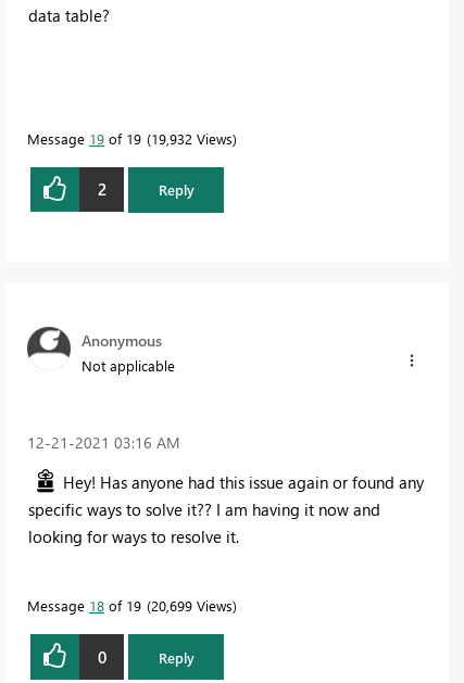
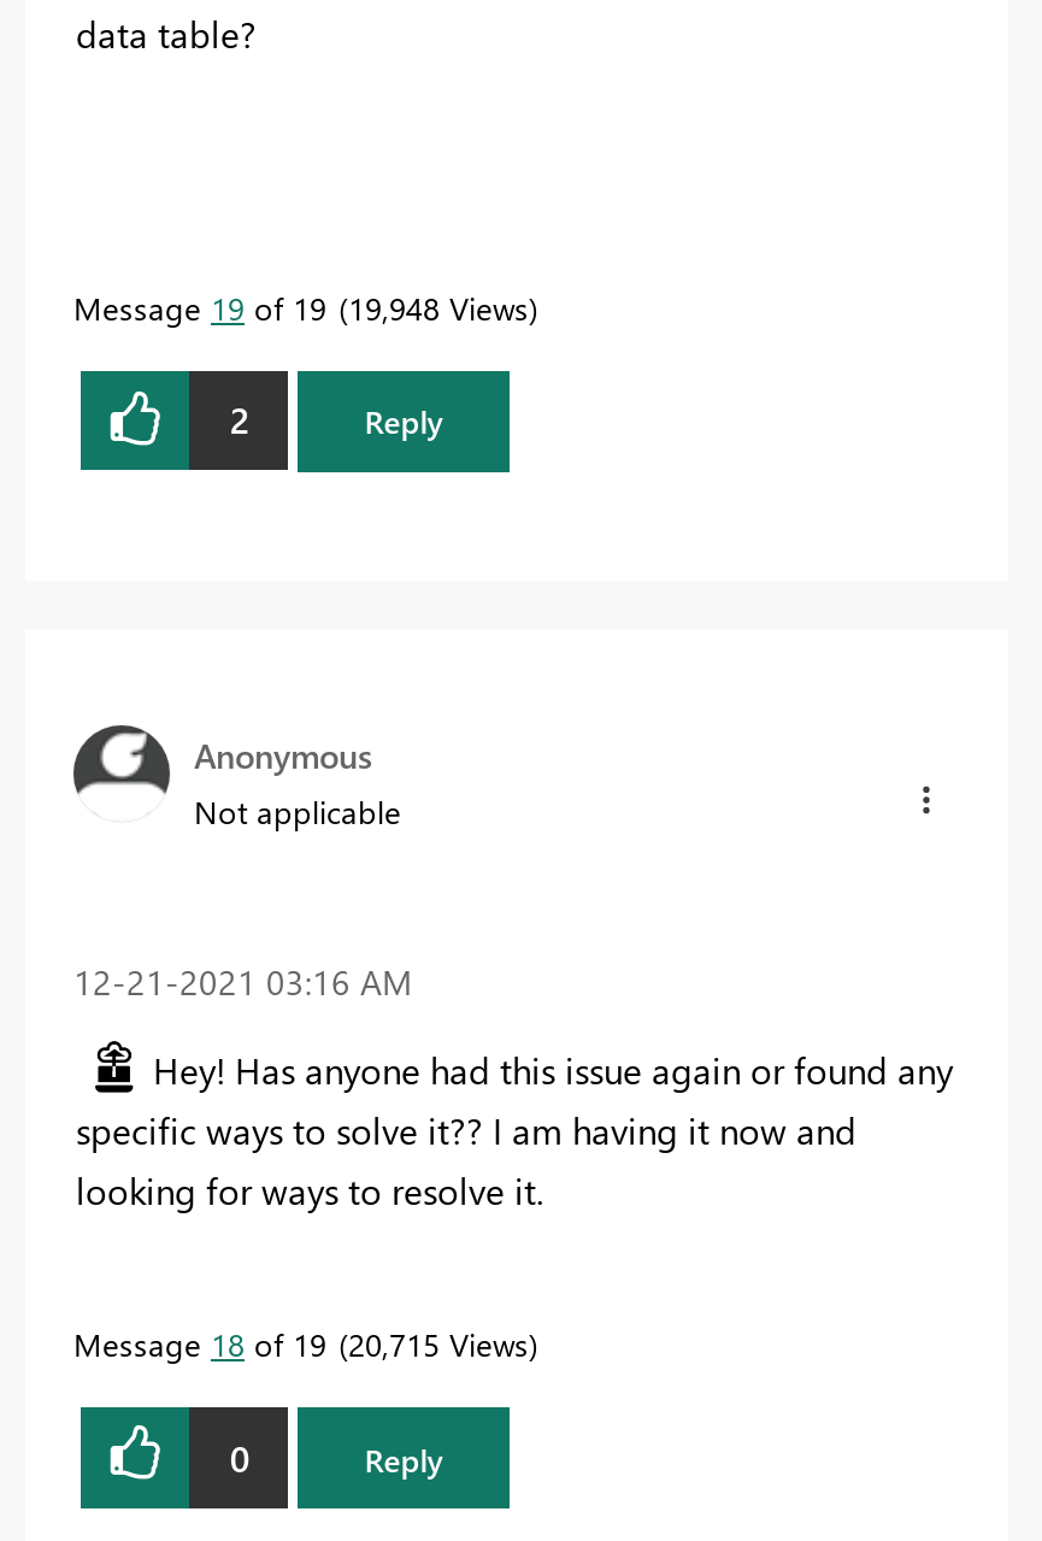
[27,129,233,147] Message 19 of 19 19,932 Views -> [73,286,529,327] Message 19 of 19 19,948 Views
[27,596,233,615] Message 18 of 19 20,699 Views -> [73,1323,529,1364] Message 18 of 19 20,715 Views

